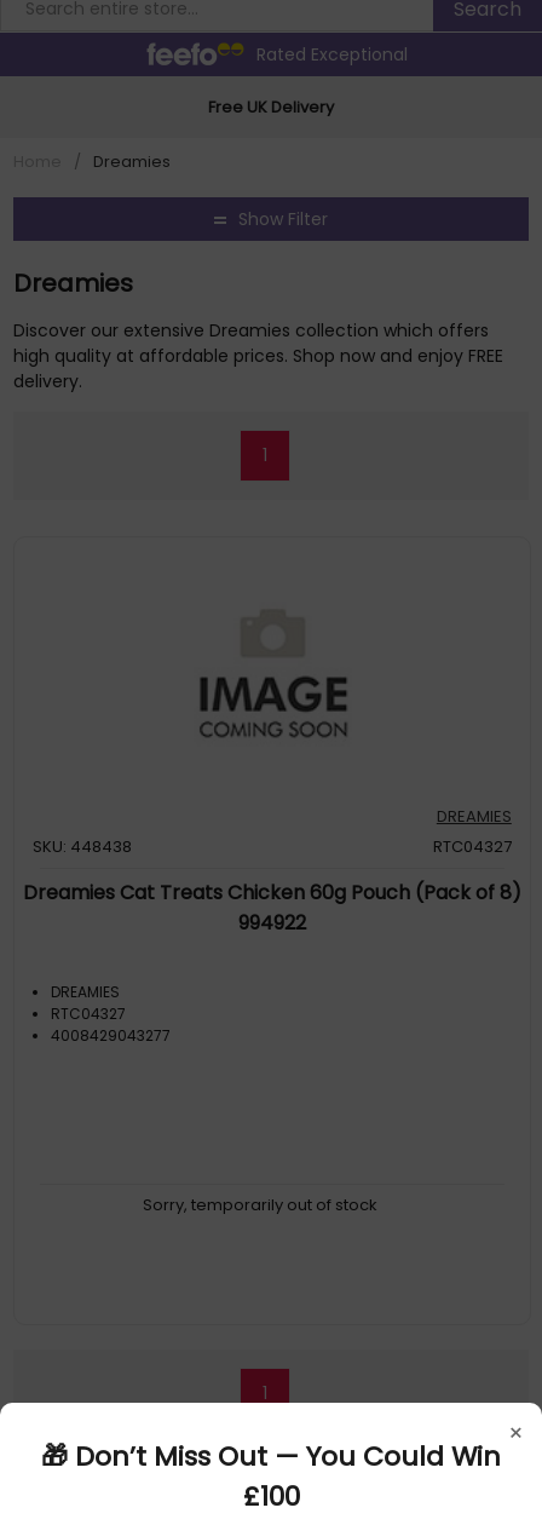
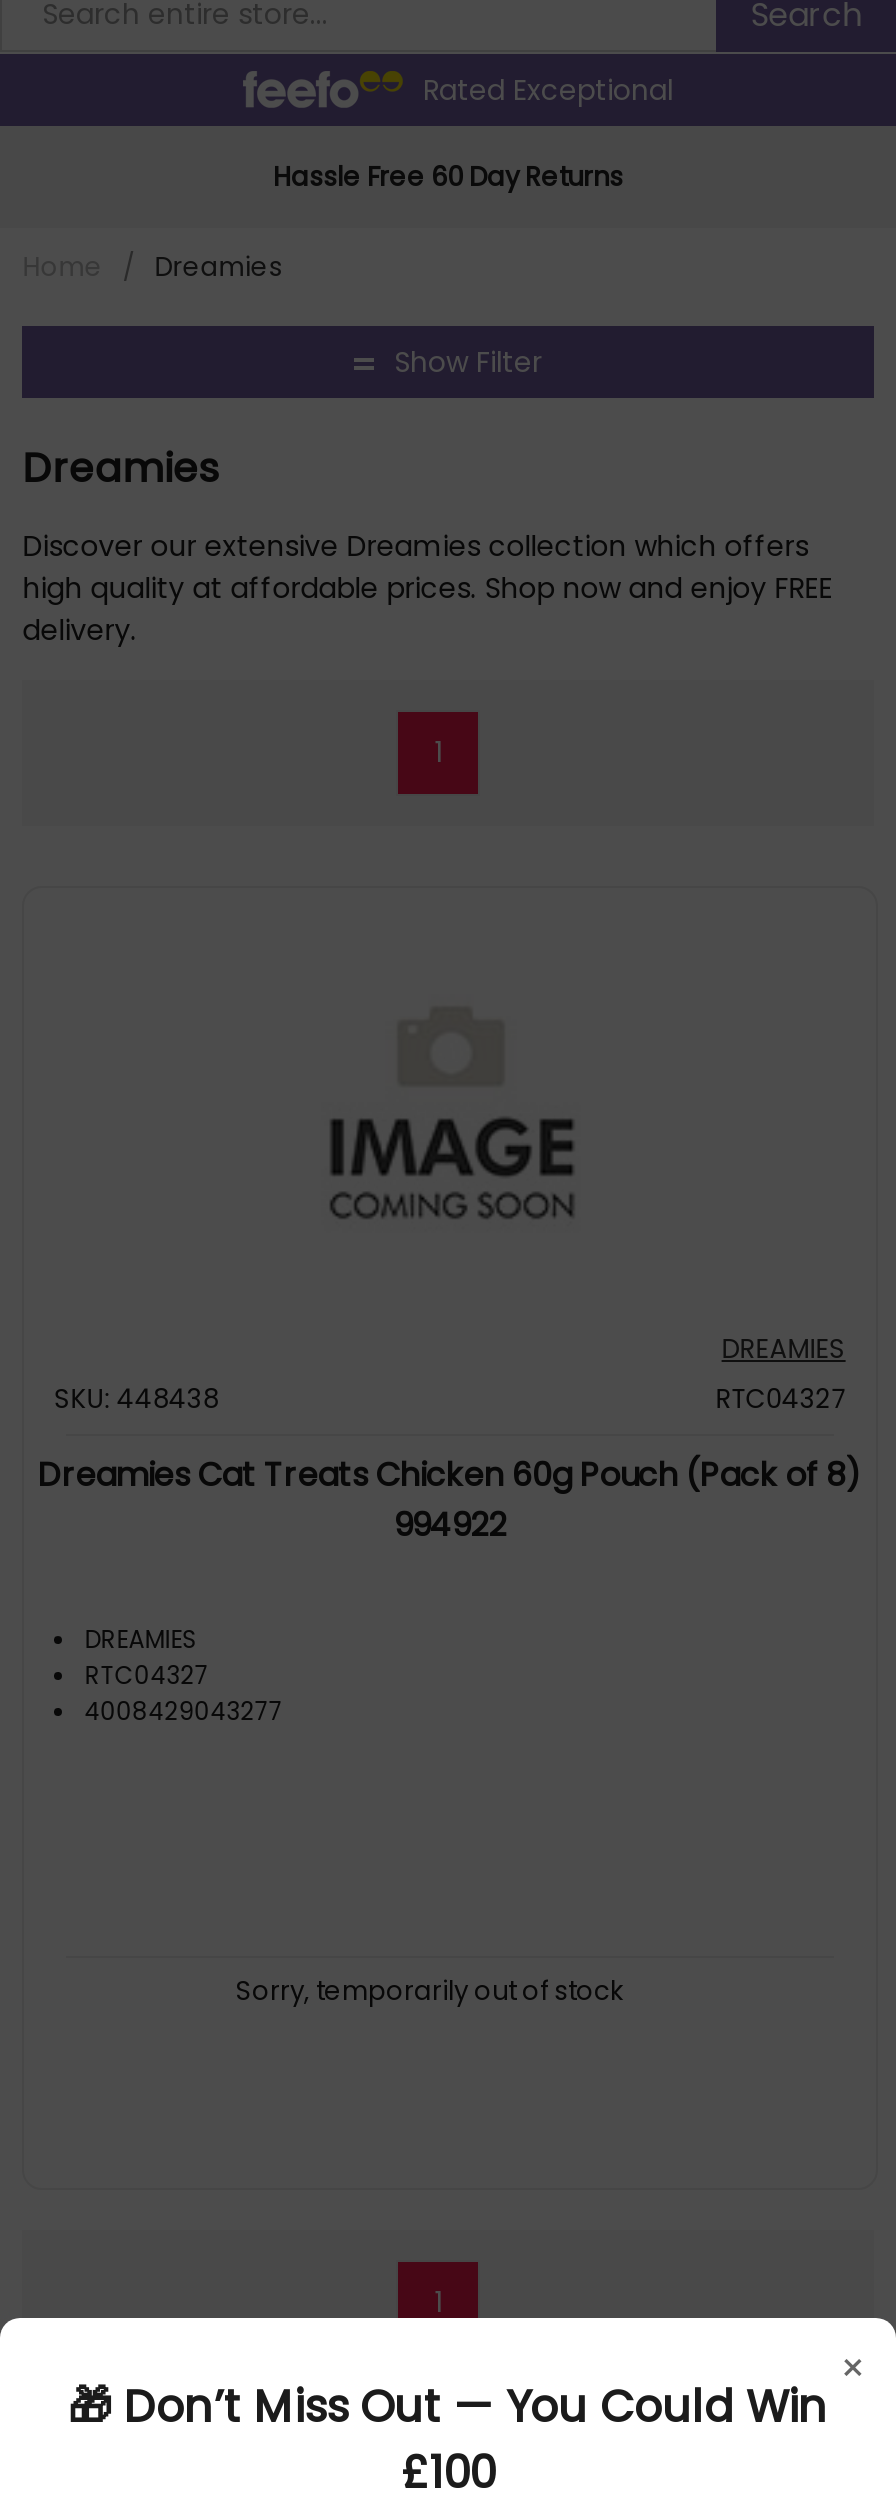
[208,95,334,118] Free UK Delivery -> [273,157,623,195] Hassle Free 60 Day Returns

